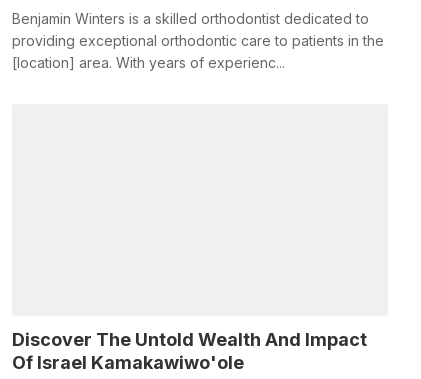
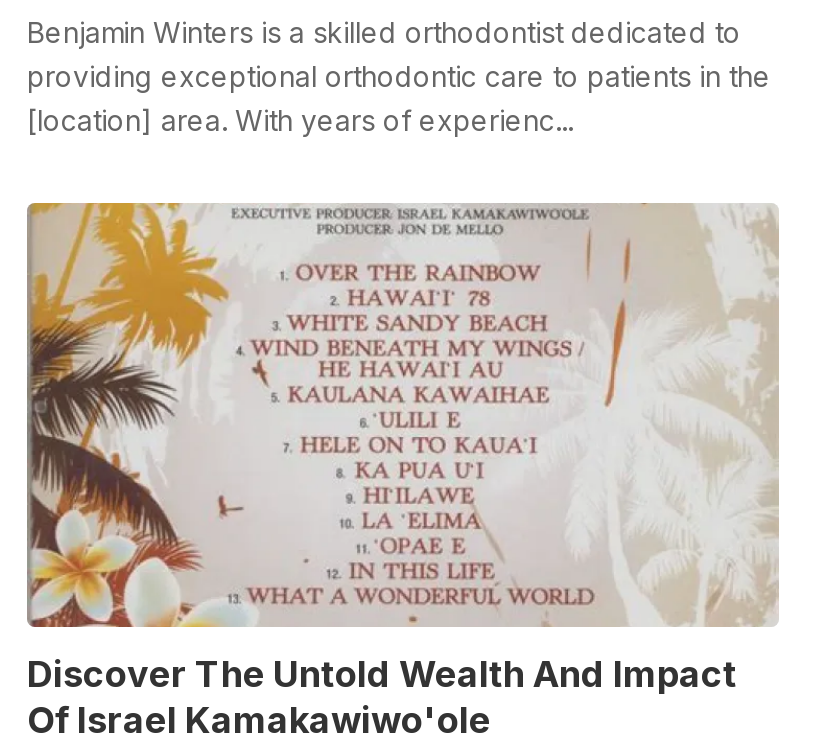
none -> [25,201,779,629] [image]

